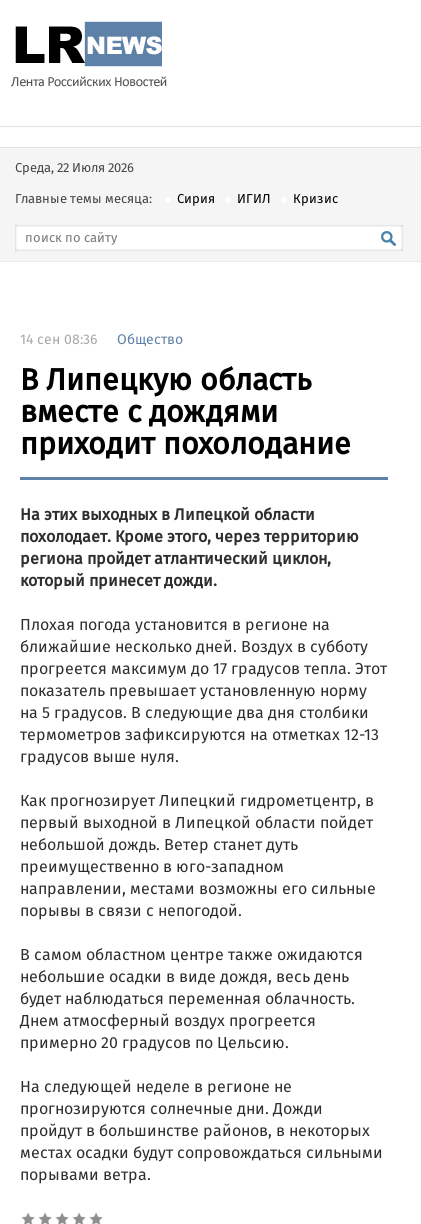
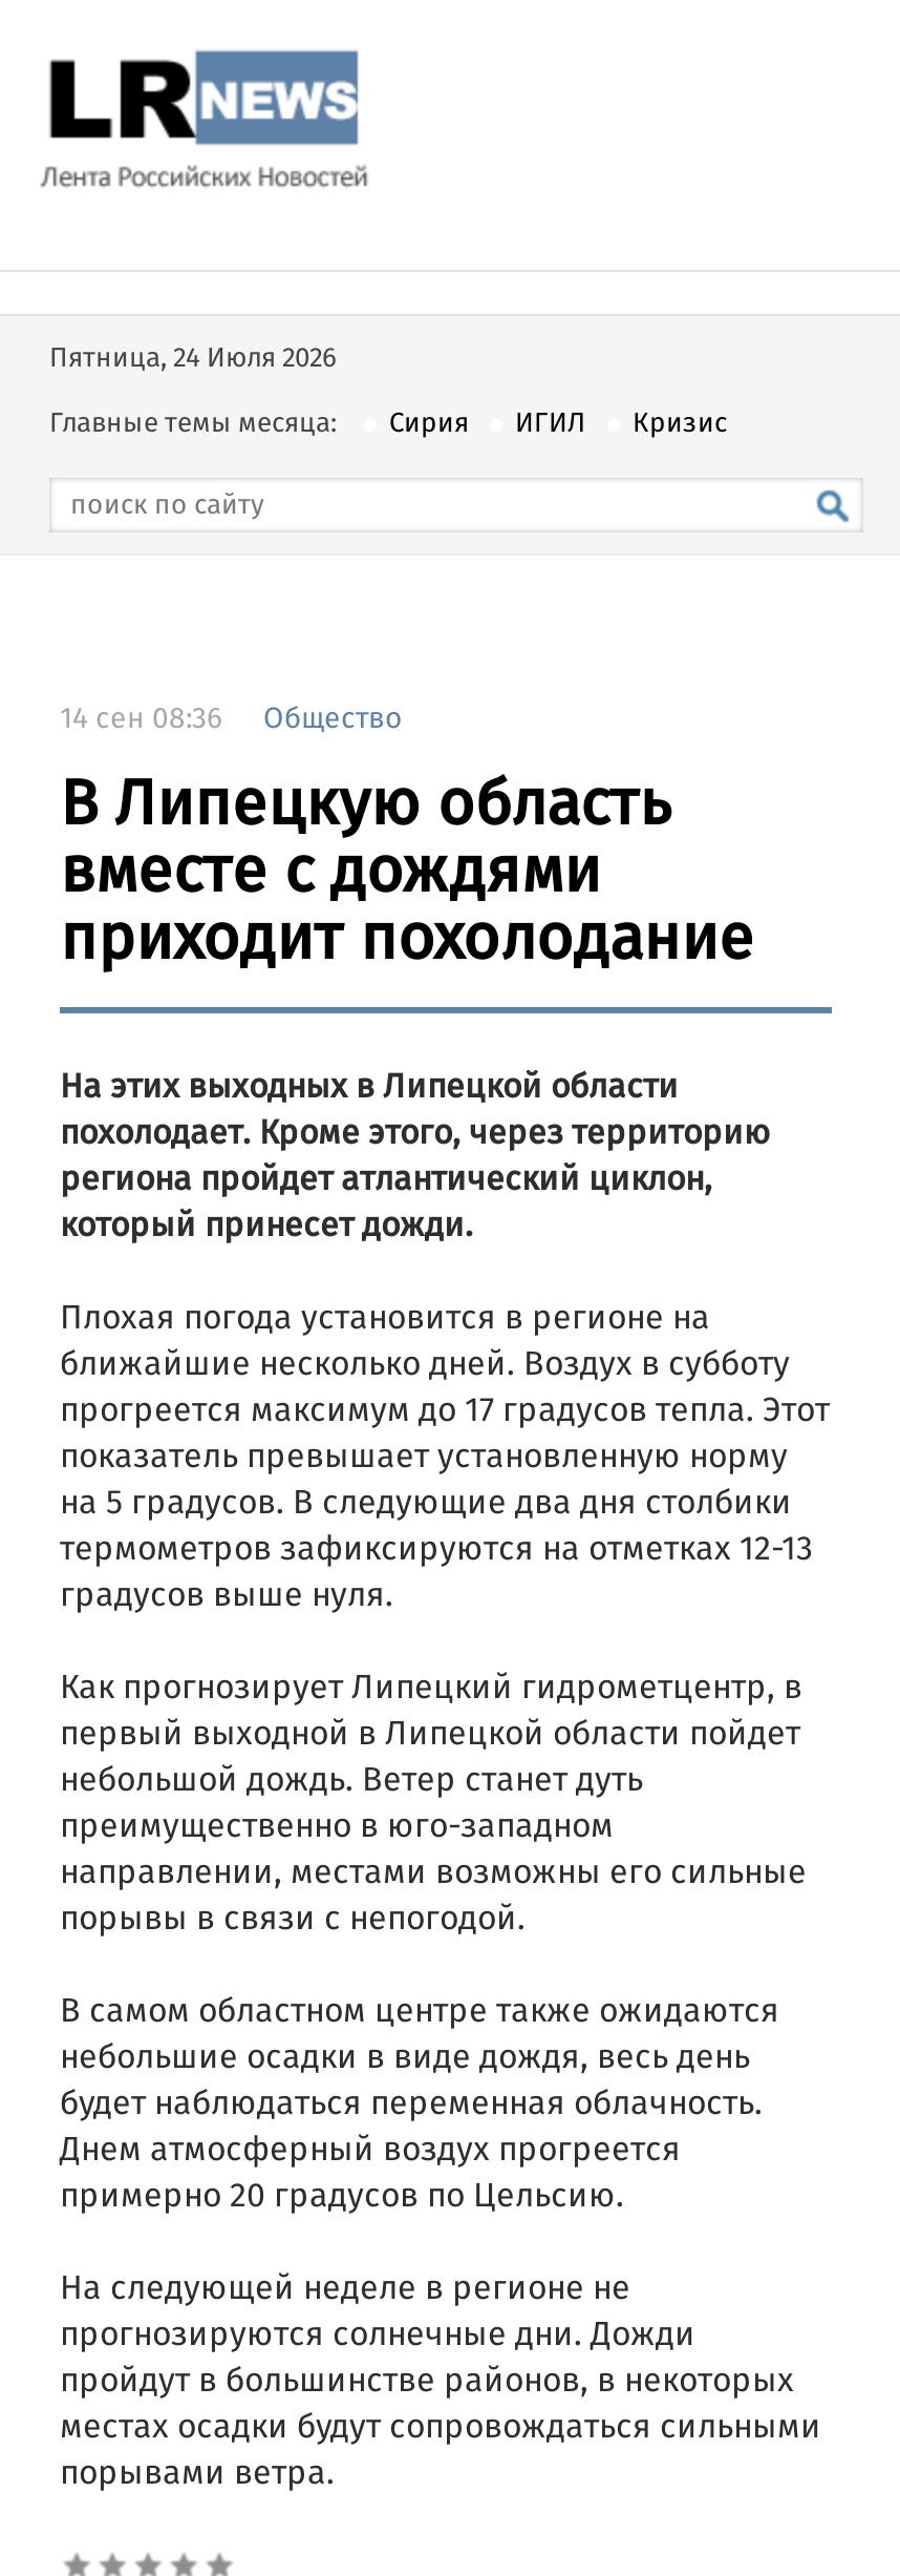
[15,158,134,179] Среда, 22 Июля 2026 -> [49,337,337,381] Пятница, 24 Июля 2026

